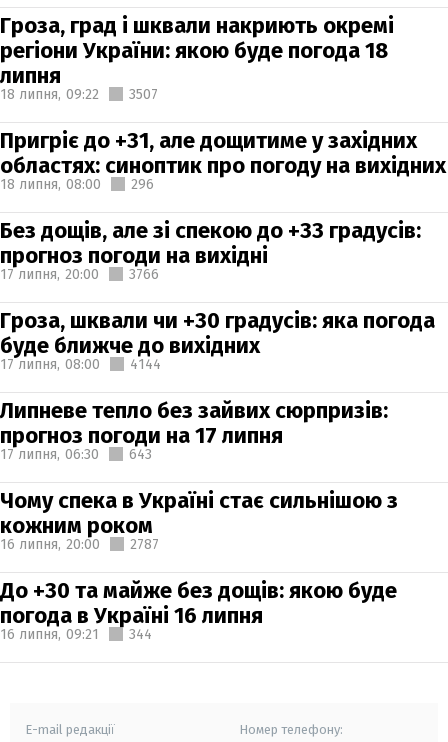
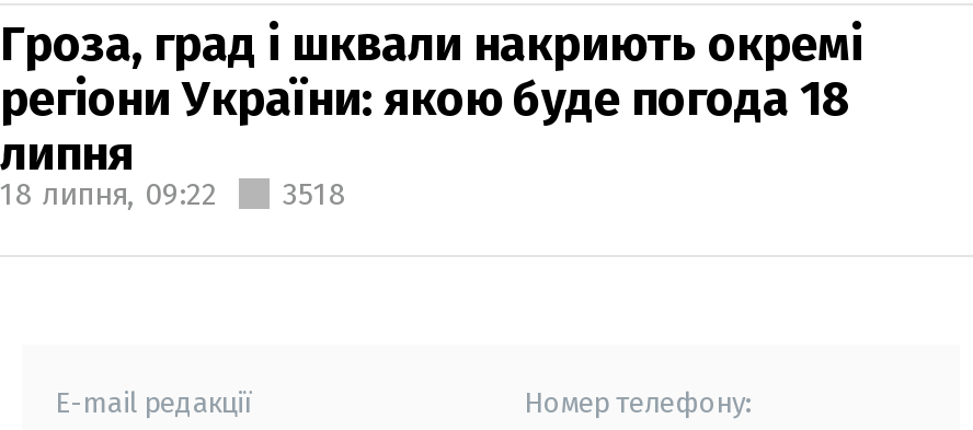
[0,85,446,642] 3507 | Пригріє до +31, але дощитиме у західних | областях: синоптик про погоду на вихідних | 18 липня, 08:00 | 296 | Без дощів, але зі спекою до +33 градусів: | прогноз погоди на вихідні | 17 липня, 20:00 | 3766 | Гроза, шквали чи +30 градусів: яка погода | буде ближче до вихідних | 17 липня, 08:00 | 4144 | Липневе тепло без зайвих сюрпризів: | прогноз погоди на 17 липня | 17 липня, 06:30 | 643 | Чому спека в Україні стає сильнішою з | кожним роком | 16 липня, 20:00 | 2787 | До +30 та майже без дощів: якою буде | погода в Україні 16 липня | 16 липня, 09:21 | 344 -> [283,175,346,212] 3518

